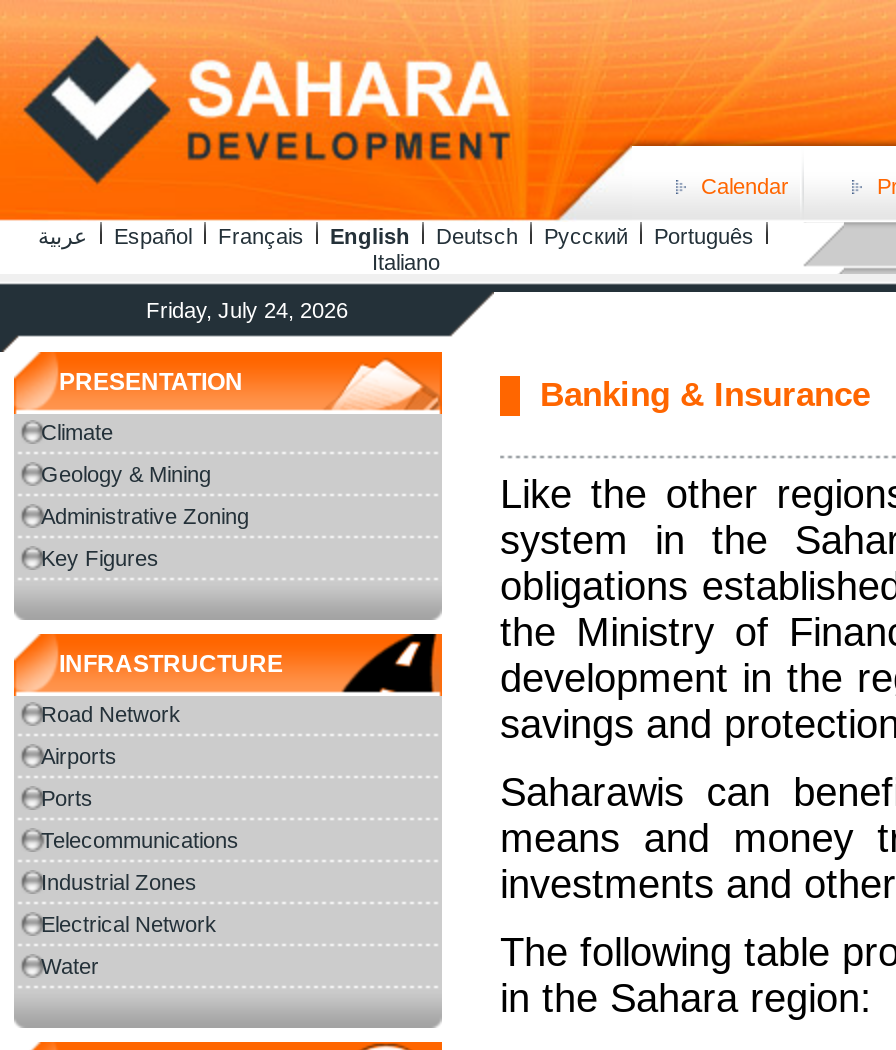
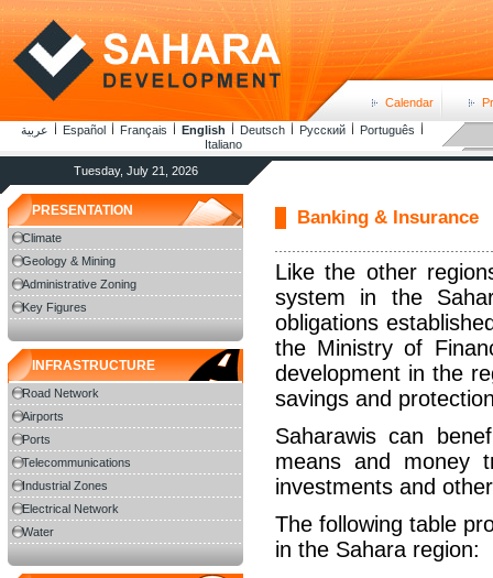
[146,298,348,322] Friday, July 24, 2026 -> [74,164,198,177] Tuesday, July 21, 2026

